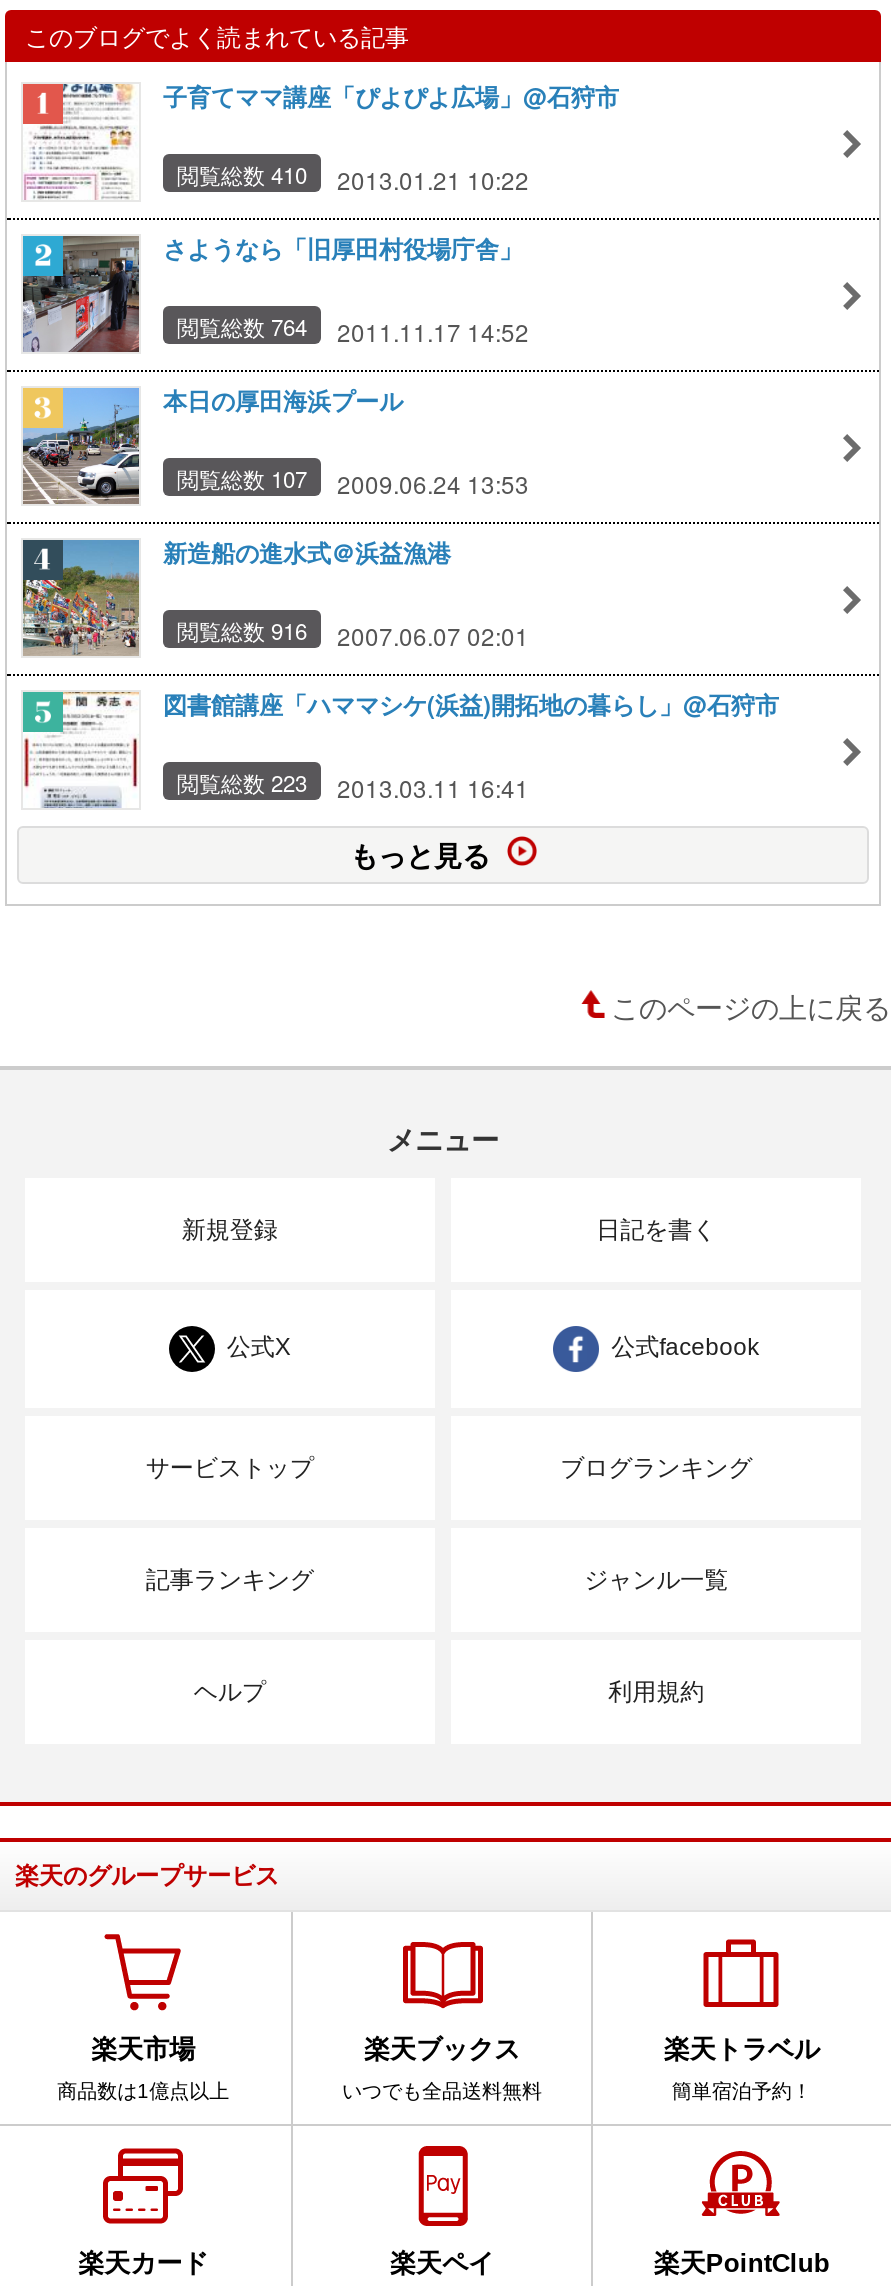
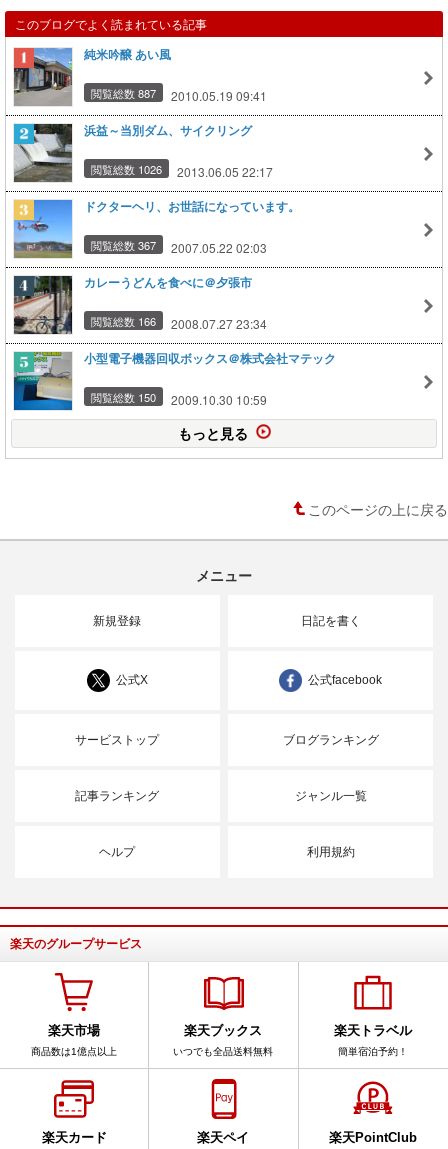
[23,81,619,200] [image] | 子育てママ講座「ぴよぴよ広場」@石狩市 -> [13,46,171,106] [image] | 純米吟醸 あい風
[177,159,529,197] 閲覧総数 410 | 2013.01.21 10:22 -> [91,85,267,104] 閲覧総数 887 | 2010.05.19 09:41
[21,233,523,352] [image] | さようなら「旧厚田村役場庁舎」 -> [14,122,252,182] [image] | 浜益～当別ダム、サイクリング
[177,311,529,349] 閲覧総数 764 | 2011.11.17 14:52 -> [91,161,273,180] 閲覧総数 1026 | 2013.06.05 22:17
[21,385,403,504] [image] | 本日の厚田海浜プール -> [14,198,300,258] [image] | ドクターヘリ、お世話になっています。
[177,463,529,501] 閲覧総数 107 | 2009.06.24 13:53 -> [91,237,267,256] 閲覧総数 367 | 2007.05.22 02:03
[25,537,451,654] [image] | 新造船の進水式＠浜益漁港 -> [14,274,252,334] [image] | カレーうどんを食べに＠夕張市
[177,615,529,653] 閲覧総数 916 | 2007.06.07 02:01 -> [91,313,267,332] 閲覧総数 166 | 2008.07.27 23:34
[23,689,779,808] [image] | 図書館講座「ハママシケ(浜益)開拓地の暮らし」@石狩市 -> [13,350,336,411] [image] | 小型電子機器回収ボックス＠株式会社マテック
[177,767,529,805] 閲覧総数 223 | 2013.03.11 16:41 -> [91,389,267,408] 閲覧総数 150 | 2009.10.30 10:59

